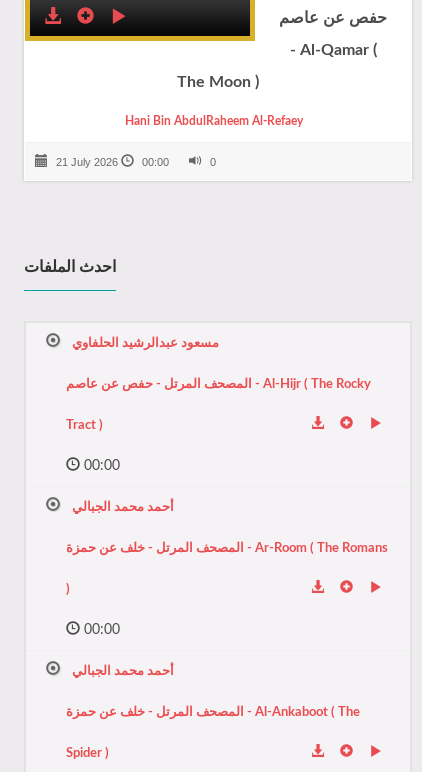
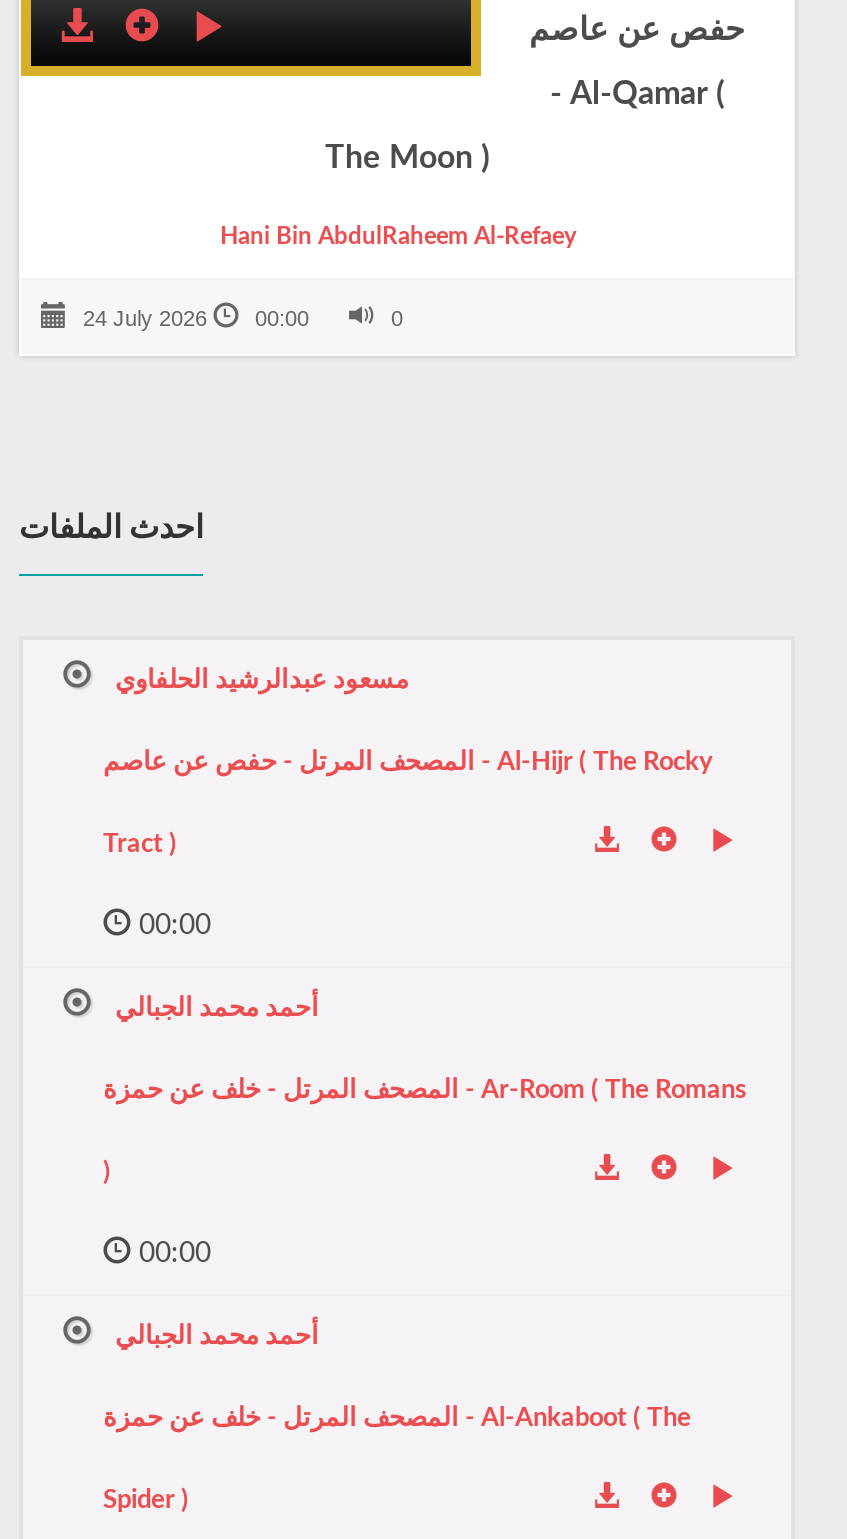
[53,156,169,168] 21 July 2026 00:00 -> [77,306,309,330] 24 July 2026 00:00

